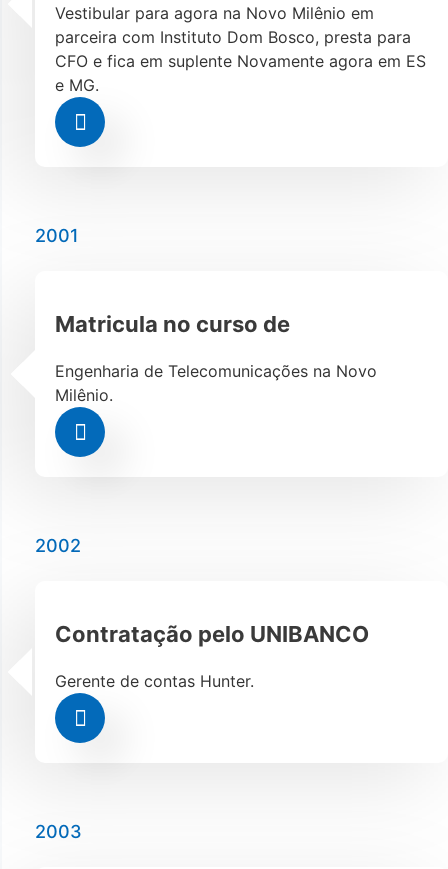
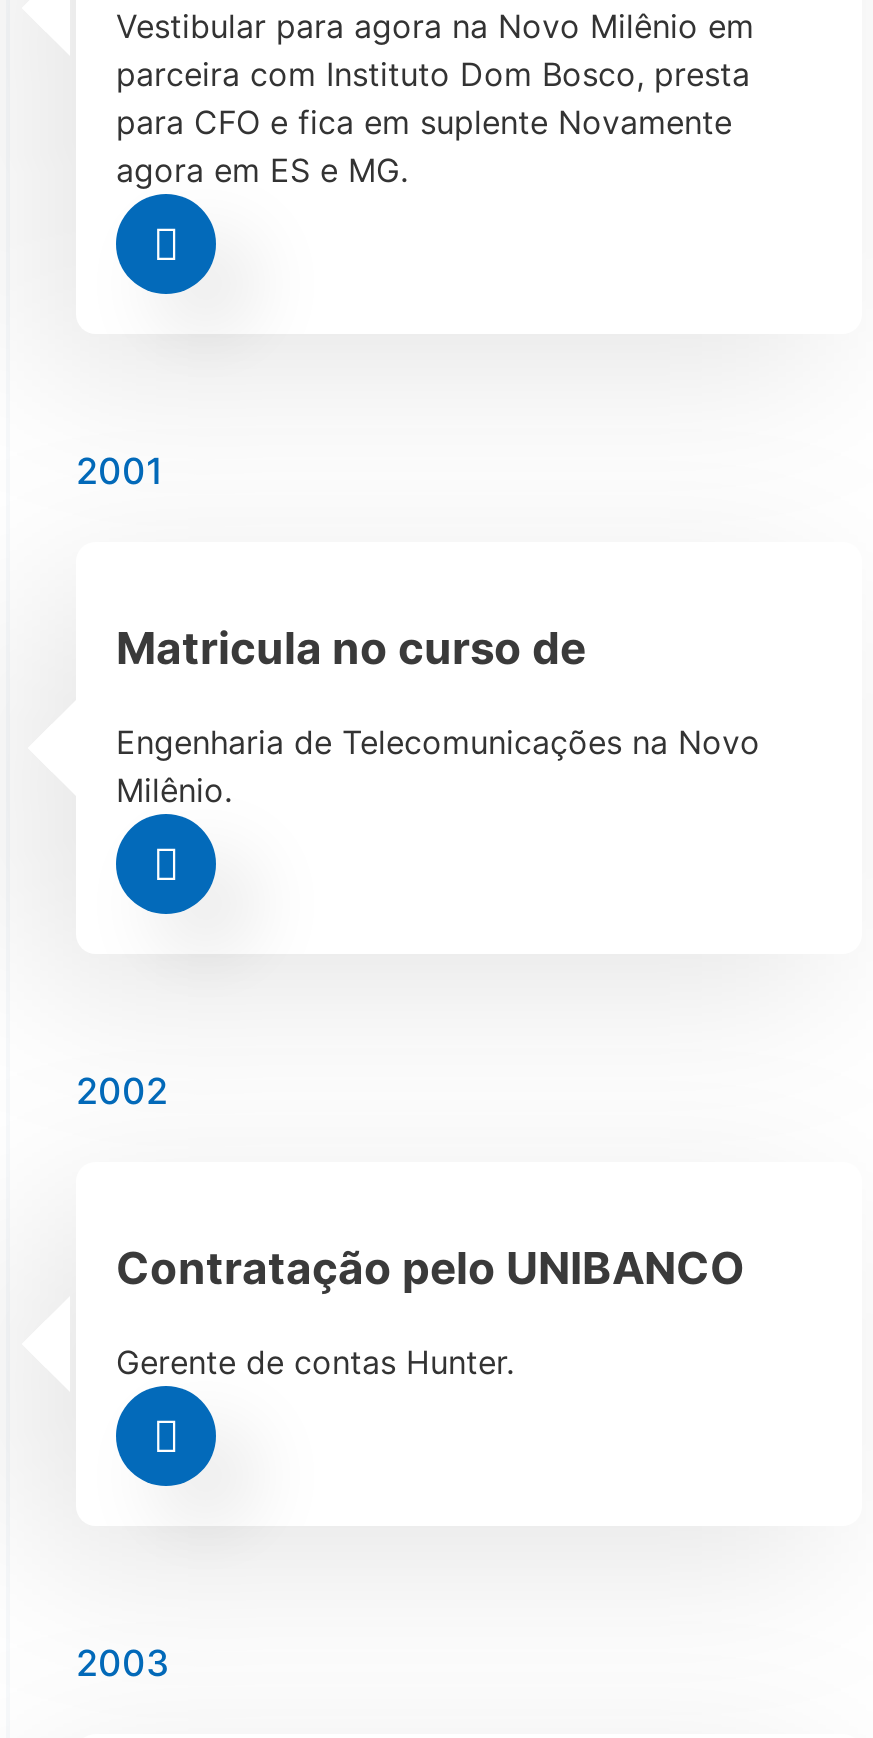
[54,102,115,148] [image] -> [96,204,218,296] [image]
[54,412,115,458] [image] -> [96,824,218,916] [image]
[54,698,115,744] [image] -> [96,1396,218,1488] [image]

